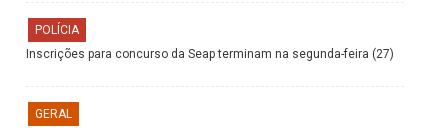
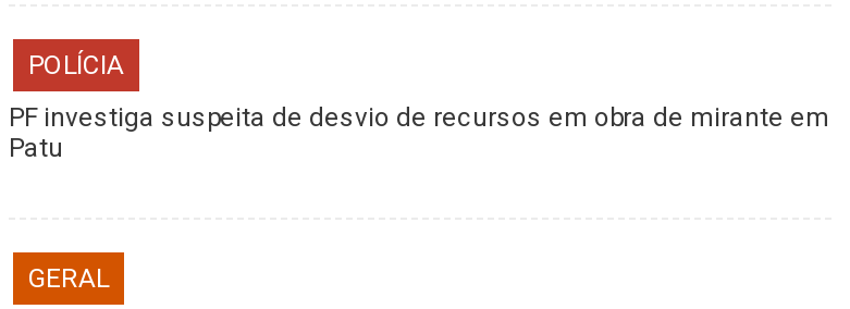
[26,47,394,61] Inscrições para concurso da Seap terminam na segunda-feira (27) -> [9,103,829,164] PF investiga suspeita de desvio de recursos em obra de mirante em | Patu

